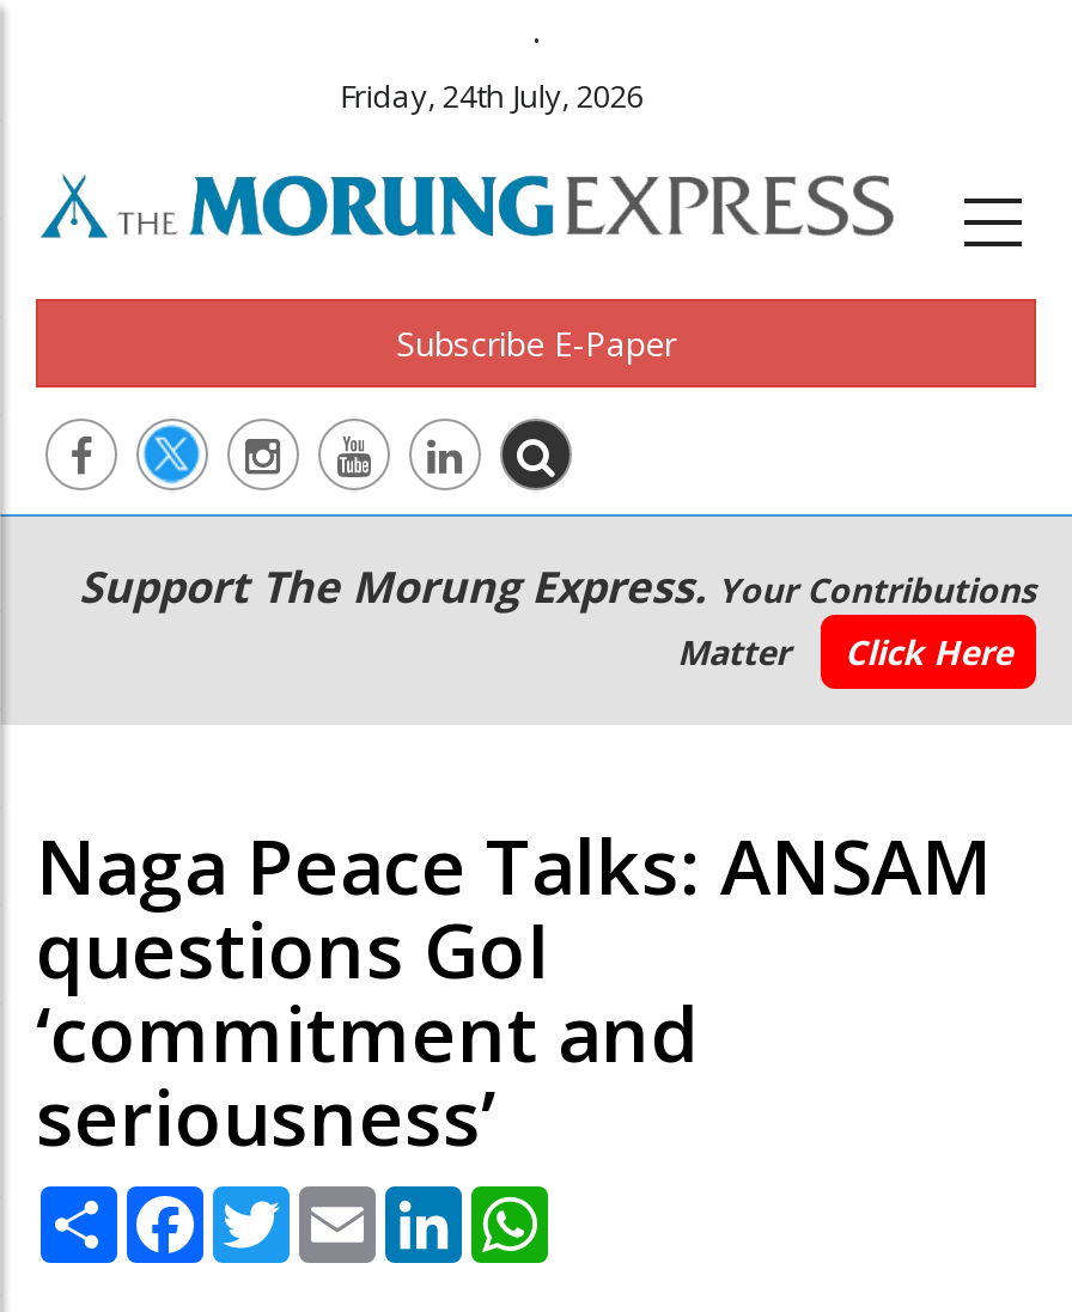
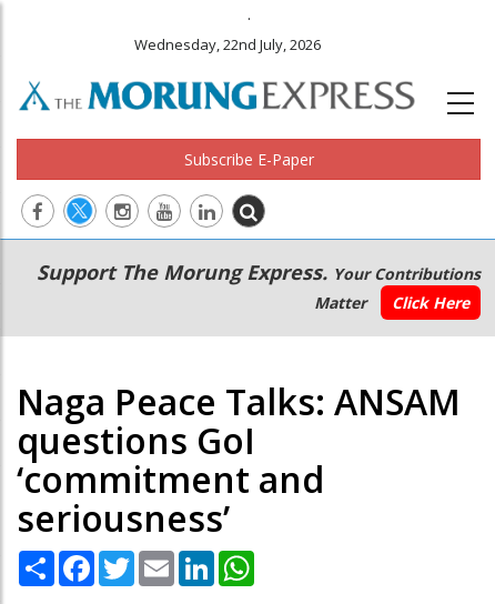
[339,74,643,117] Friday, 24th July, 2026 -> [135,34,321,54] Wednesday, 22nd July, 2026

